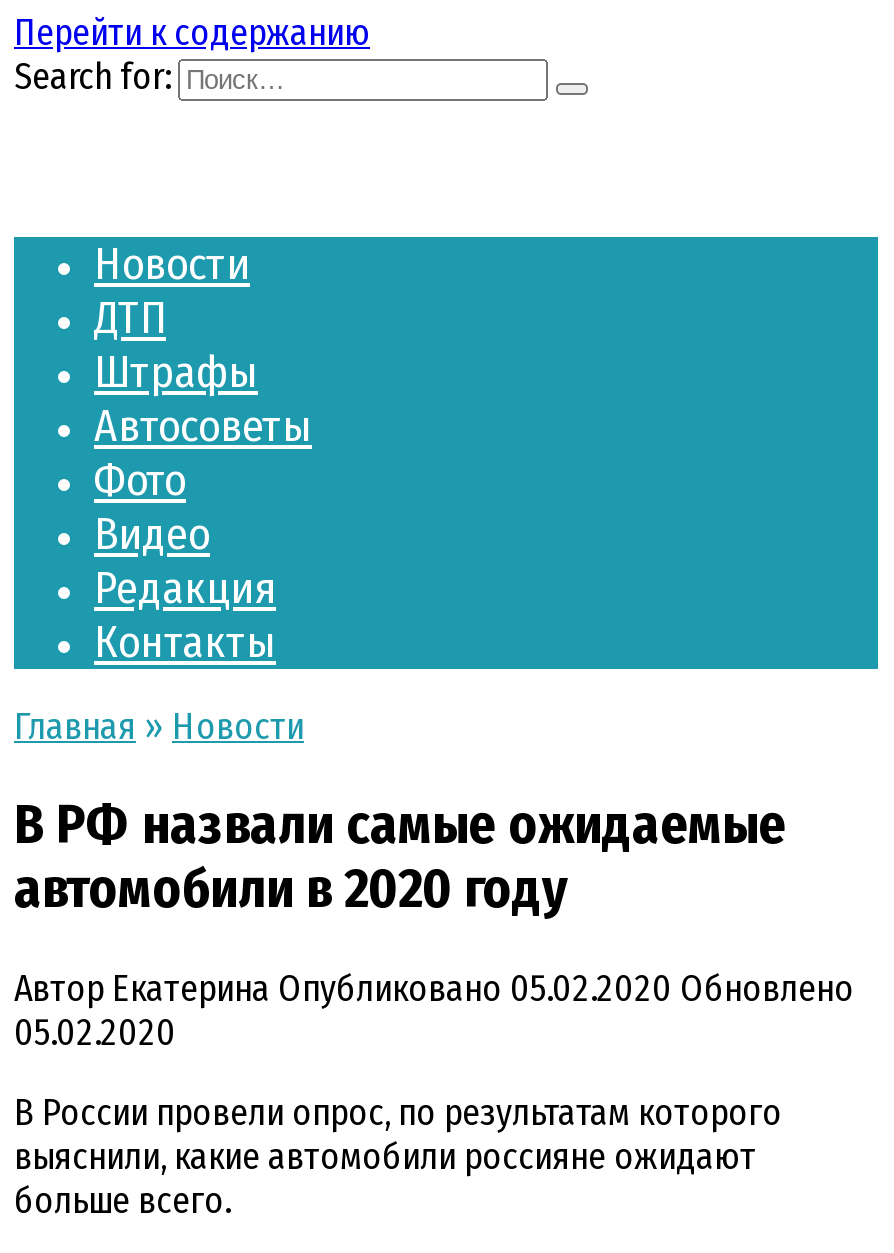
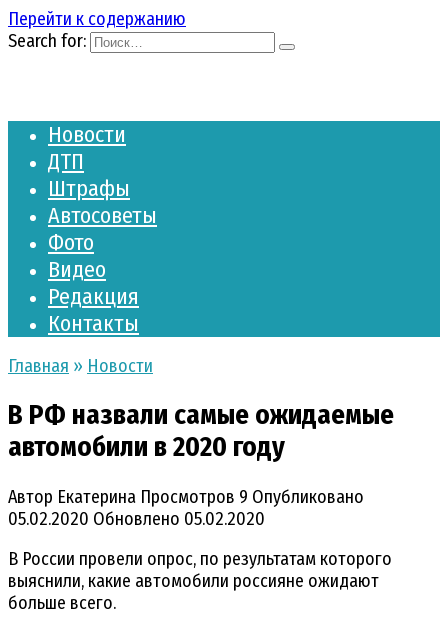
[14,967,854,1055] Автор Екатерина Опубликовано 05.02.2020 Обновлено | 05.02.2020 -> [8,486,364,530] Автор Екатерина Просмотров 9 Опубликовано | 05.02.2020 Обновлено 05.02.2020

